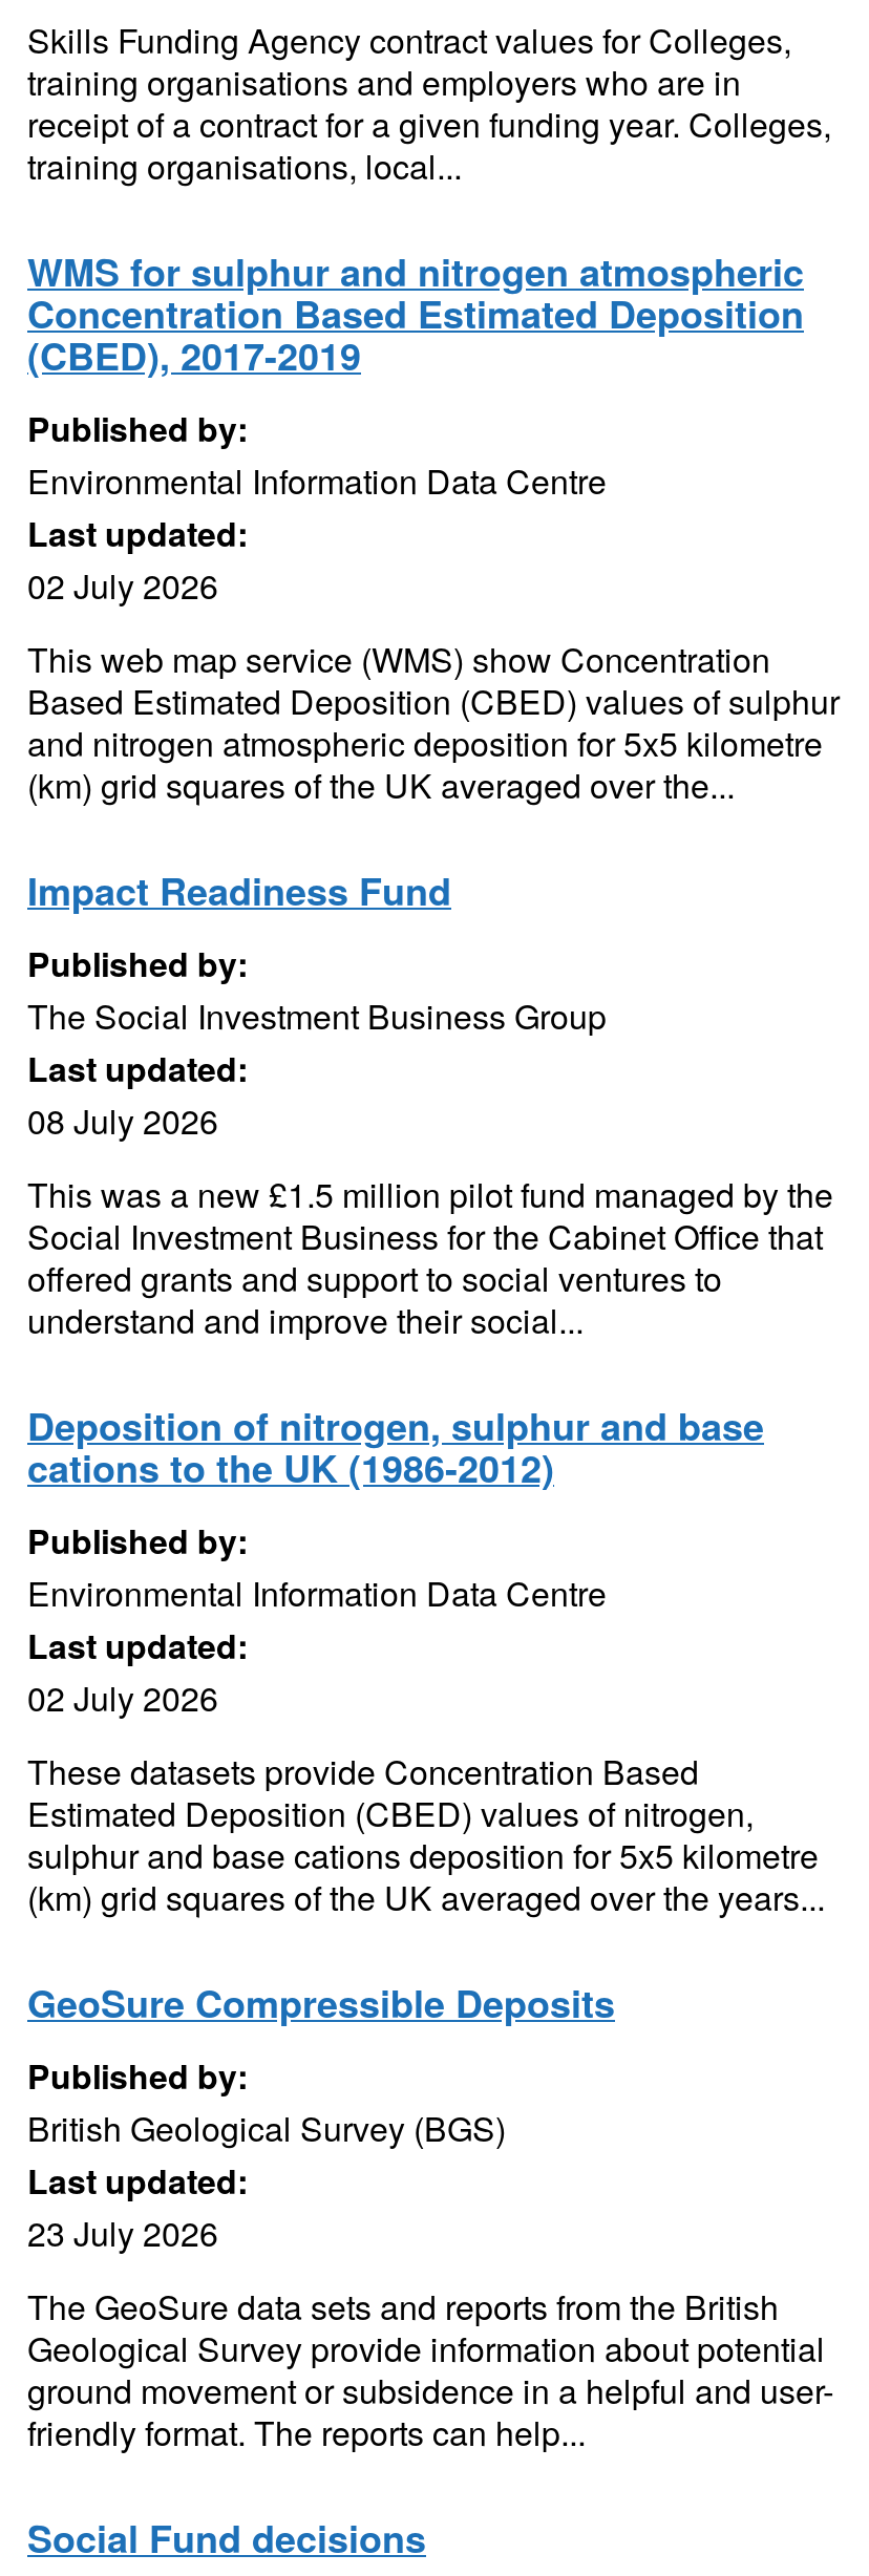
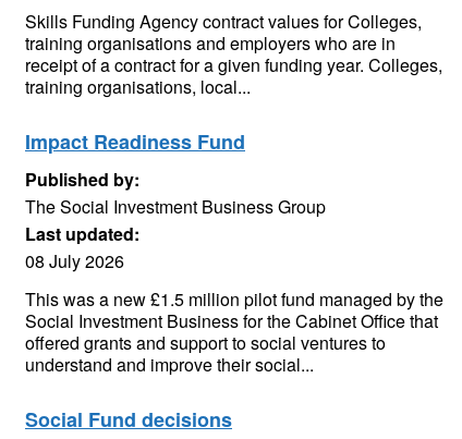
[27,244,840,809] WMS for sulphur and nitrogen atmospheric | Concentration Based Estimated Deposition | (CBED), 2017-2019 | Published by: | Environmental Information Data Centre | Last updated: | 02 July 2026 | This web map service (WMS) show Concentration | Based Estimated Deposition (CBED) values of sulphur | and nitrogen atmospheric deposition for 5x5 kilometre | (km) grid squares of the UK averaged over the... -> none
[27,1399,833,2456] Deposition of nitrogen, sulphur and base | cations to the UK (1986-2012) | Published by: | Environmental Information Data Centre | Last updated: | 02 July 2026 | These datasets provide Concentration Based | Estimated Deposition (CBED) values of nitrogen, | sulphur and base cations deposition for 5x5 kilometre | (km) grid squares of the UK averaged over the years... | GeoSure Compressible Deposits | Published by: | British Geological Survey (BGS) | Last updated: | 23 July 2026 | The GeoSure data sets and reports from the British | Geological Survey provide information about potential | ground movement or subsidence in a helpful and user- | friendly format. The reports can help... -> none

